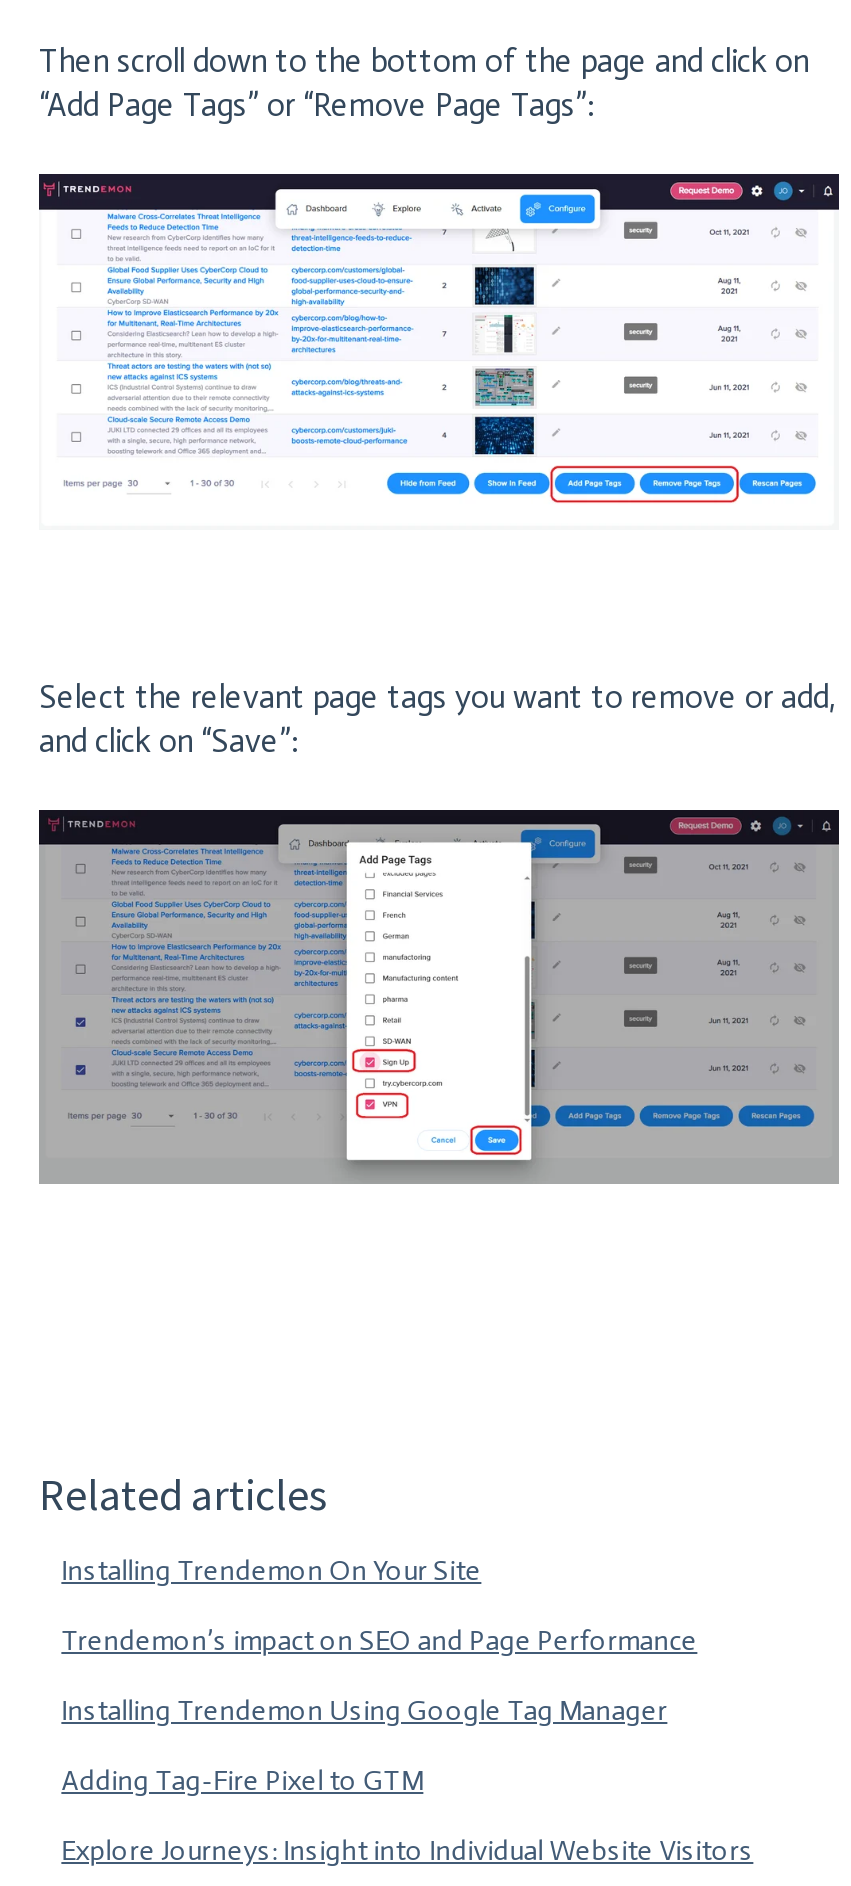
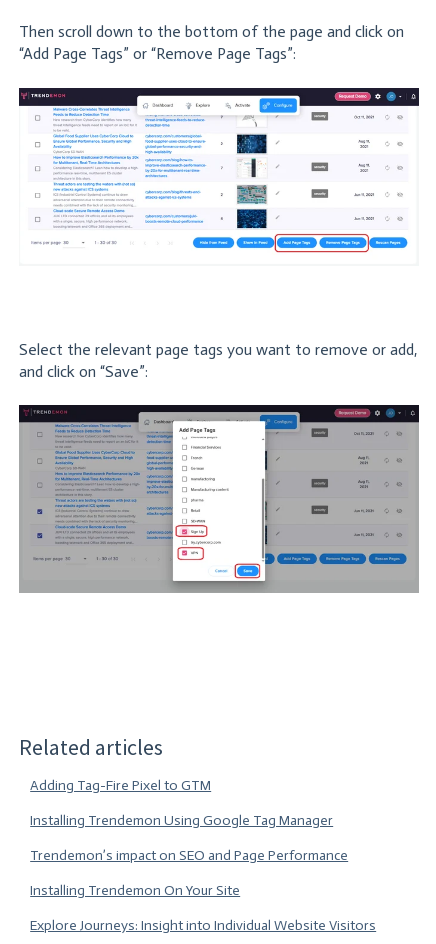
moved [61,1554,697,1728] -> [30,812,348,899]: Installing Trendemon Using Google Tag Manager | Trendemon’s impact on SEO and Page Performance | Installing Trendemon On Your Site
moved [61,1764,423,1798] -> [30,777,211,794]: Adding Tag-Fire Pixel to GTM

